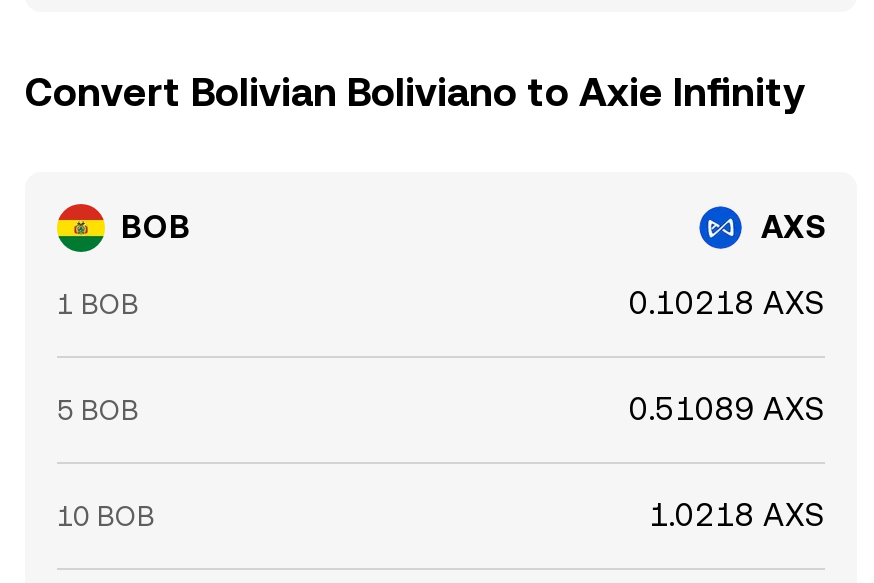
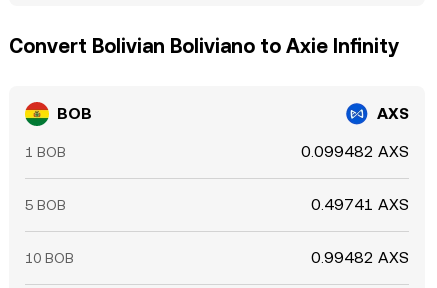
[629,284,825,322] 0.10218 AXS -> [301,142,409,161] 0.099482 AXS
[629,390,825,428] 0.51089 AXS -> [311,195,409,214] 0.49741 AXS
[649,496,825,534] 1.0218 AXS -> [311,248,409,267] 0.99482 AXS

